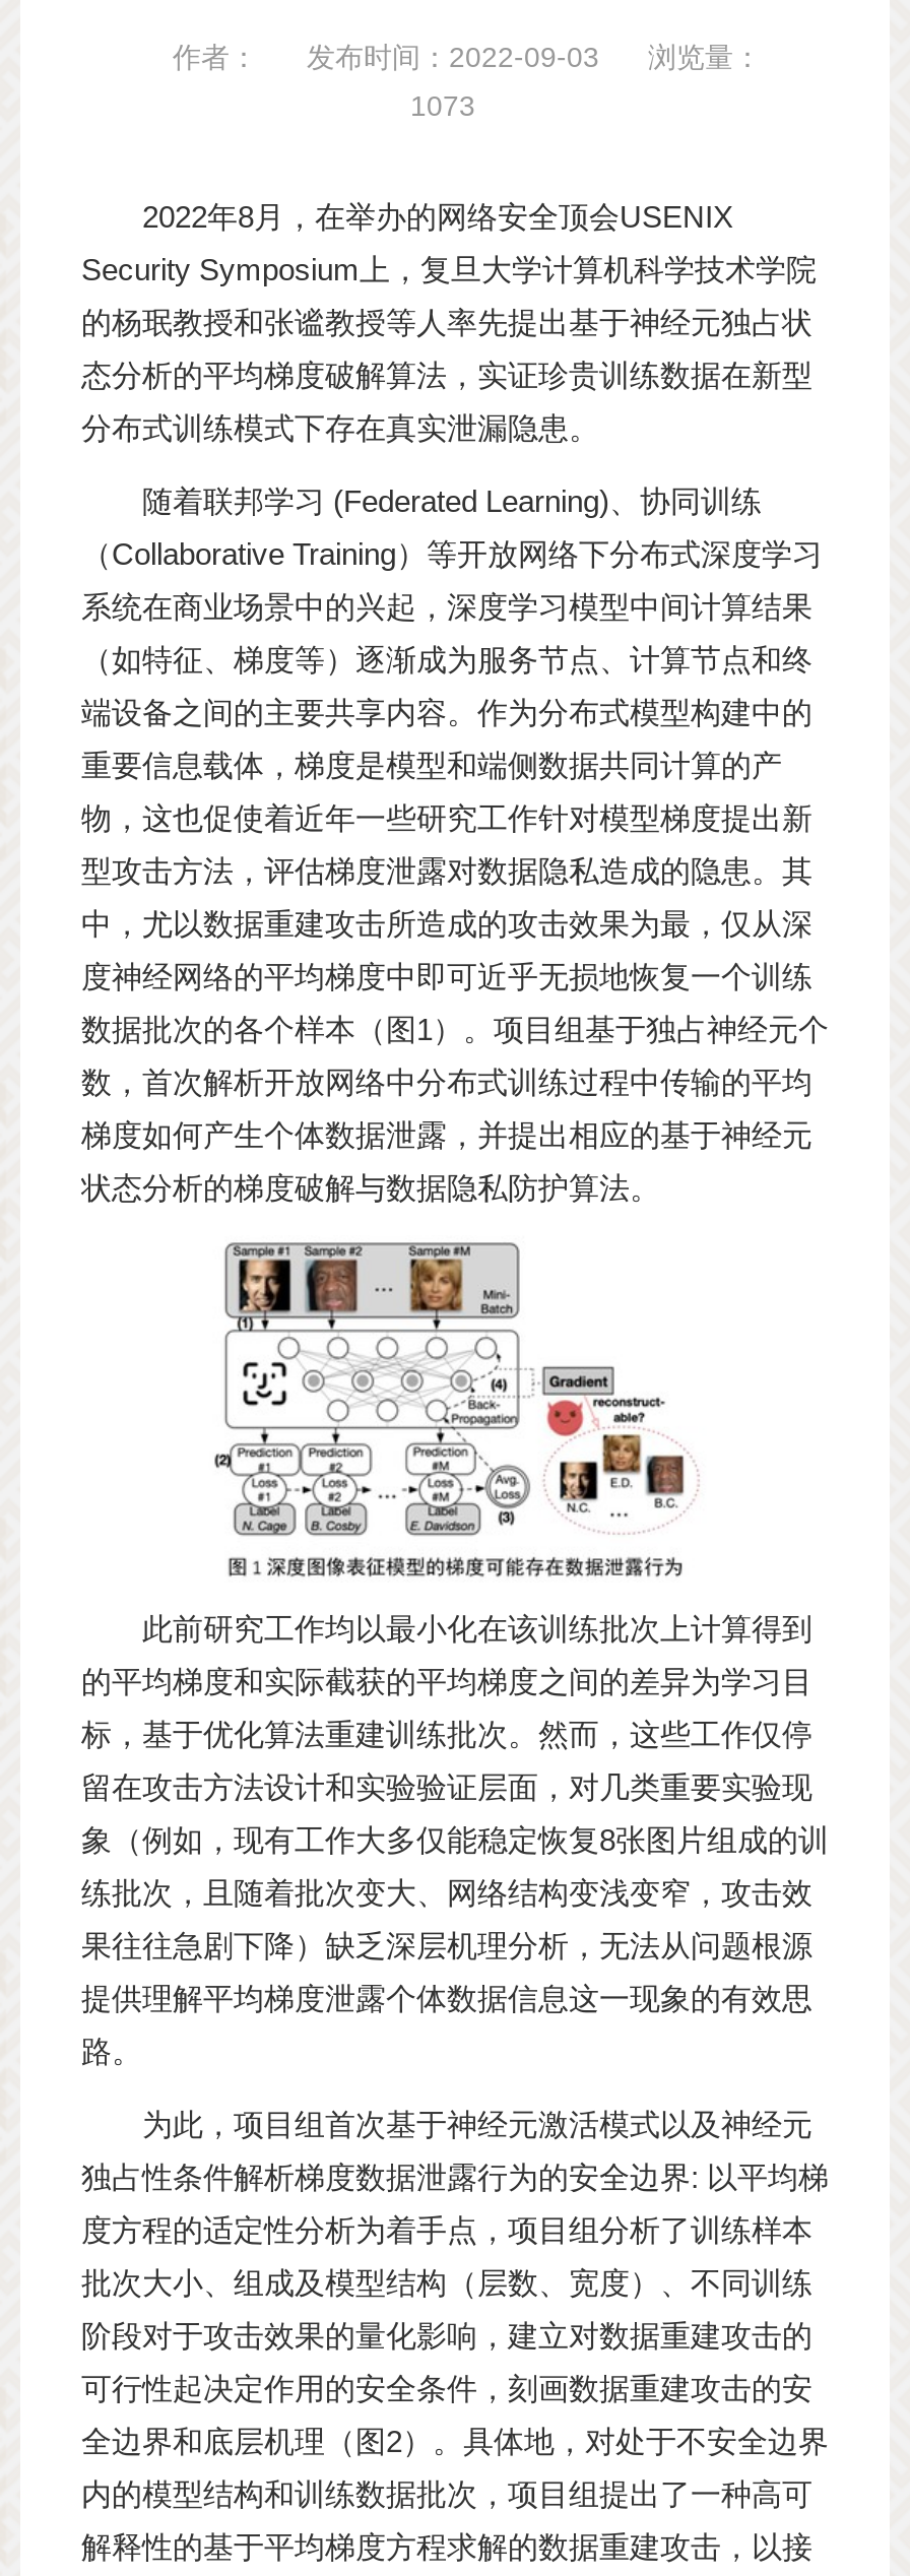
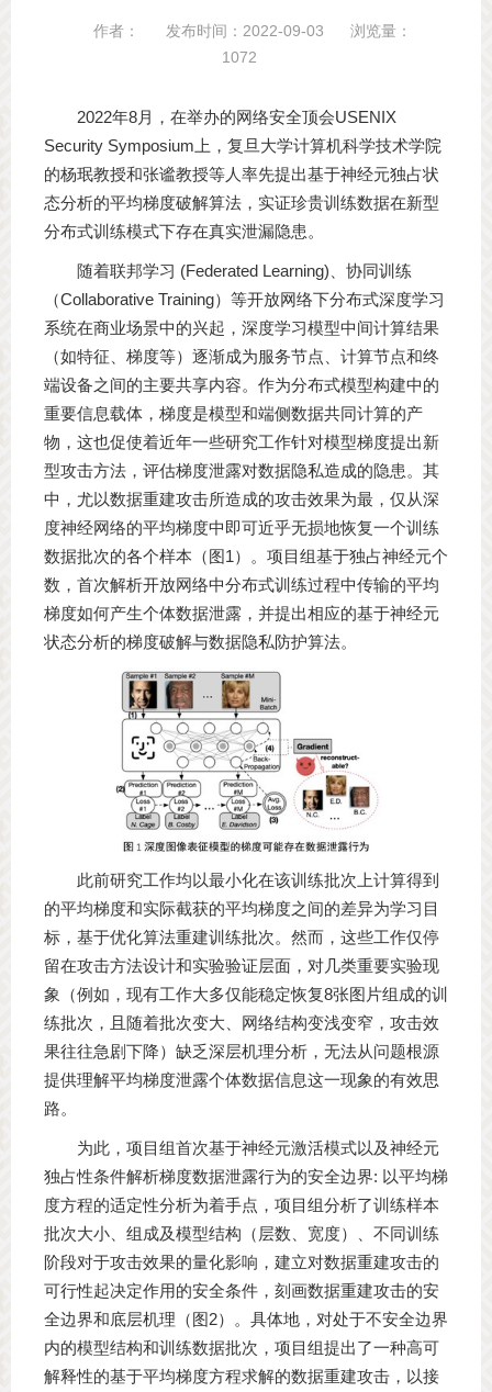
[410,89,475,121] 1073 -> [222,48,257,65] 1072

